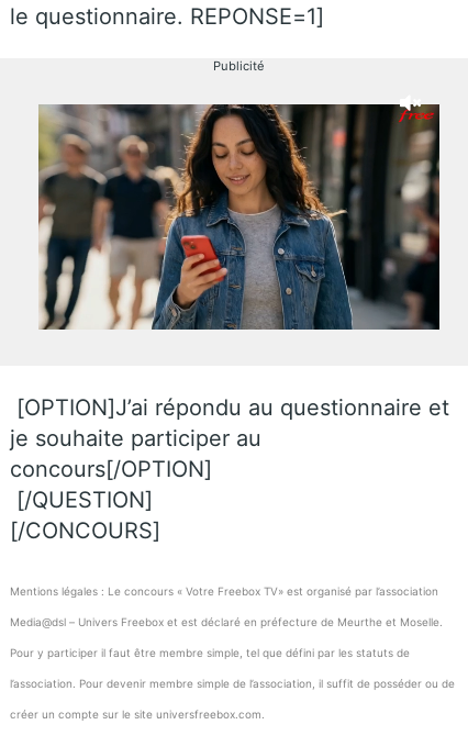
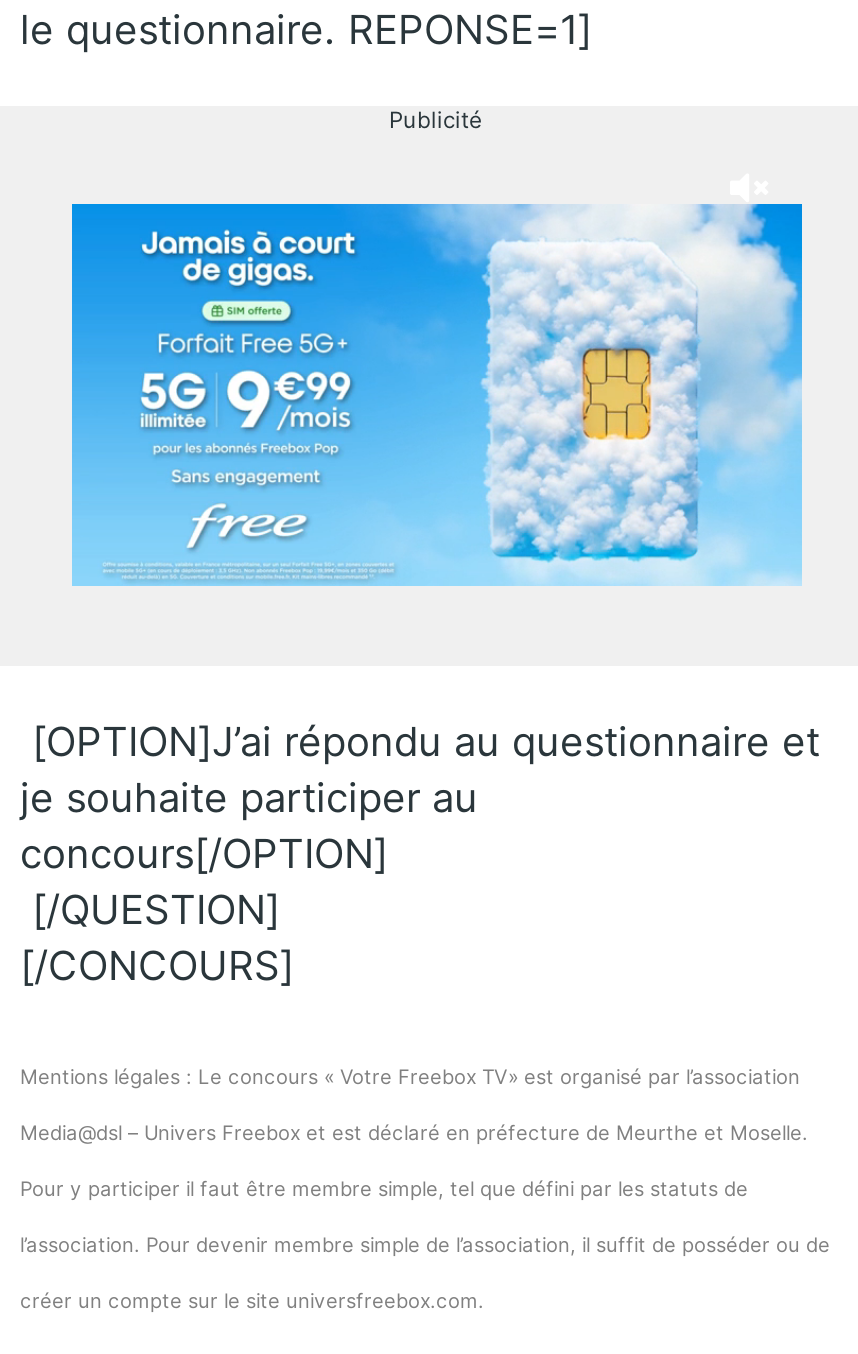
[37,103,441,331] [image] -> [70,190,804,600] [image]

